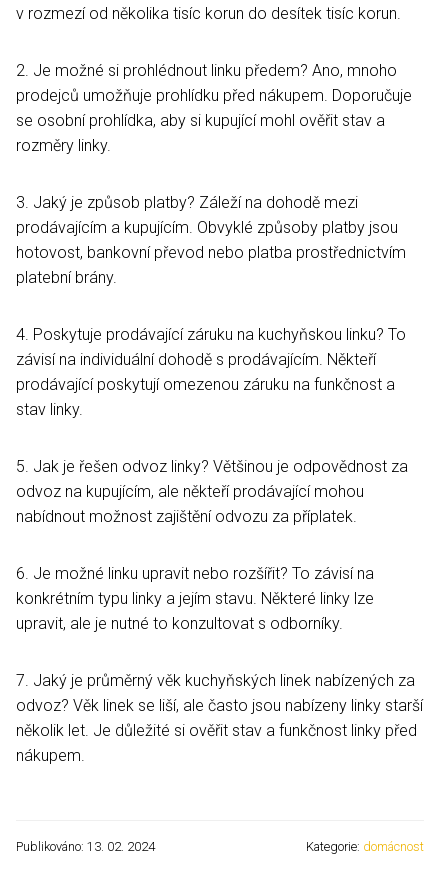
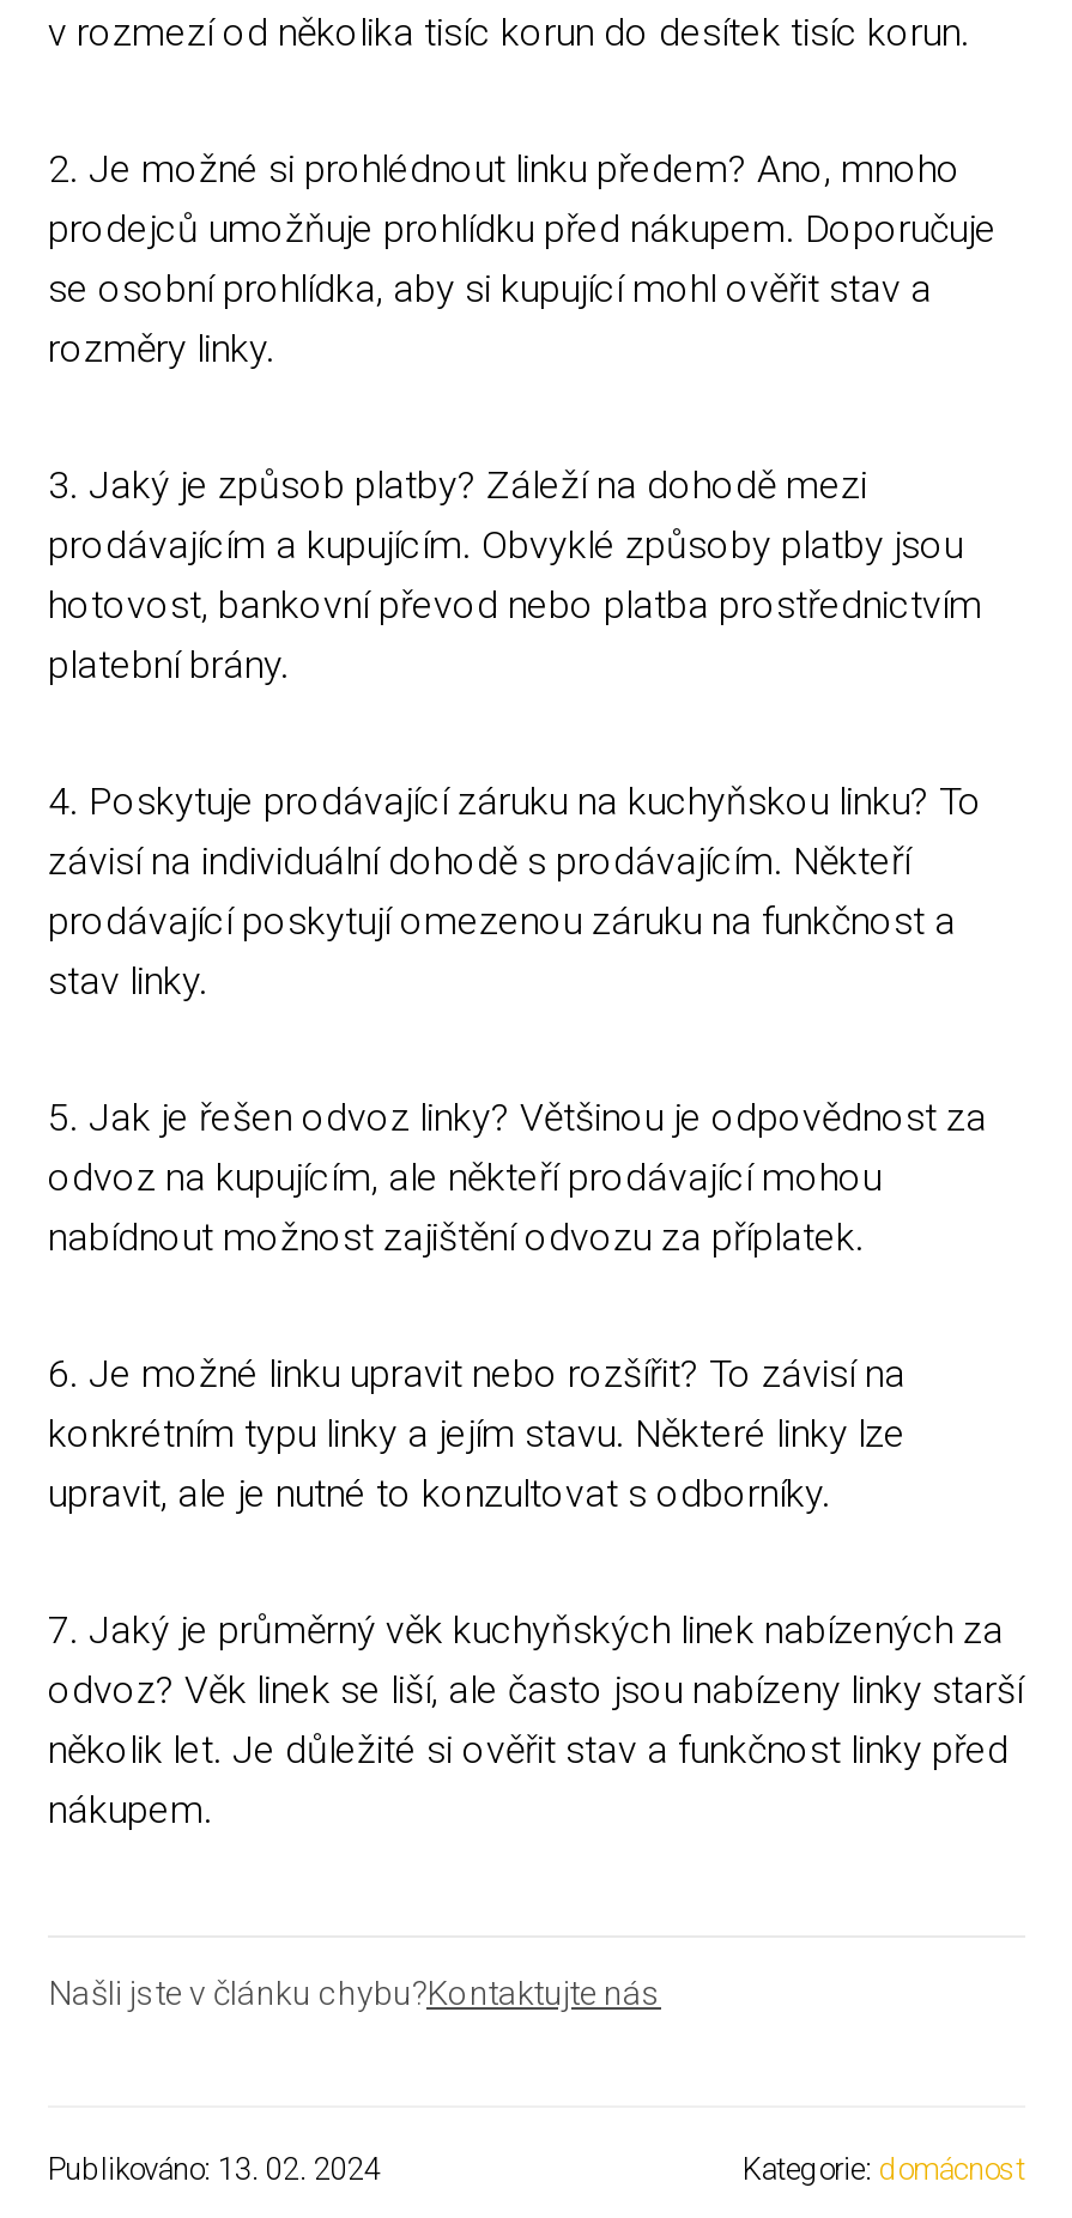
none -> [48,1973,661,2011] Našli jste v článku chybu?Kontaktujte nás

